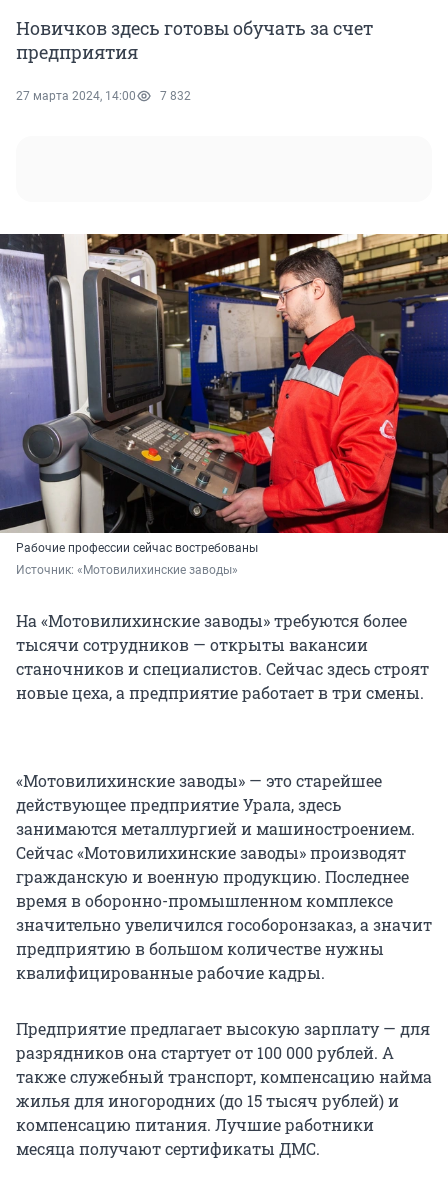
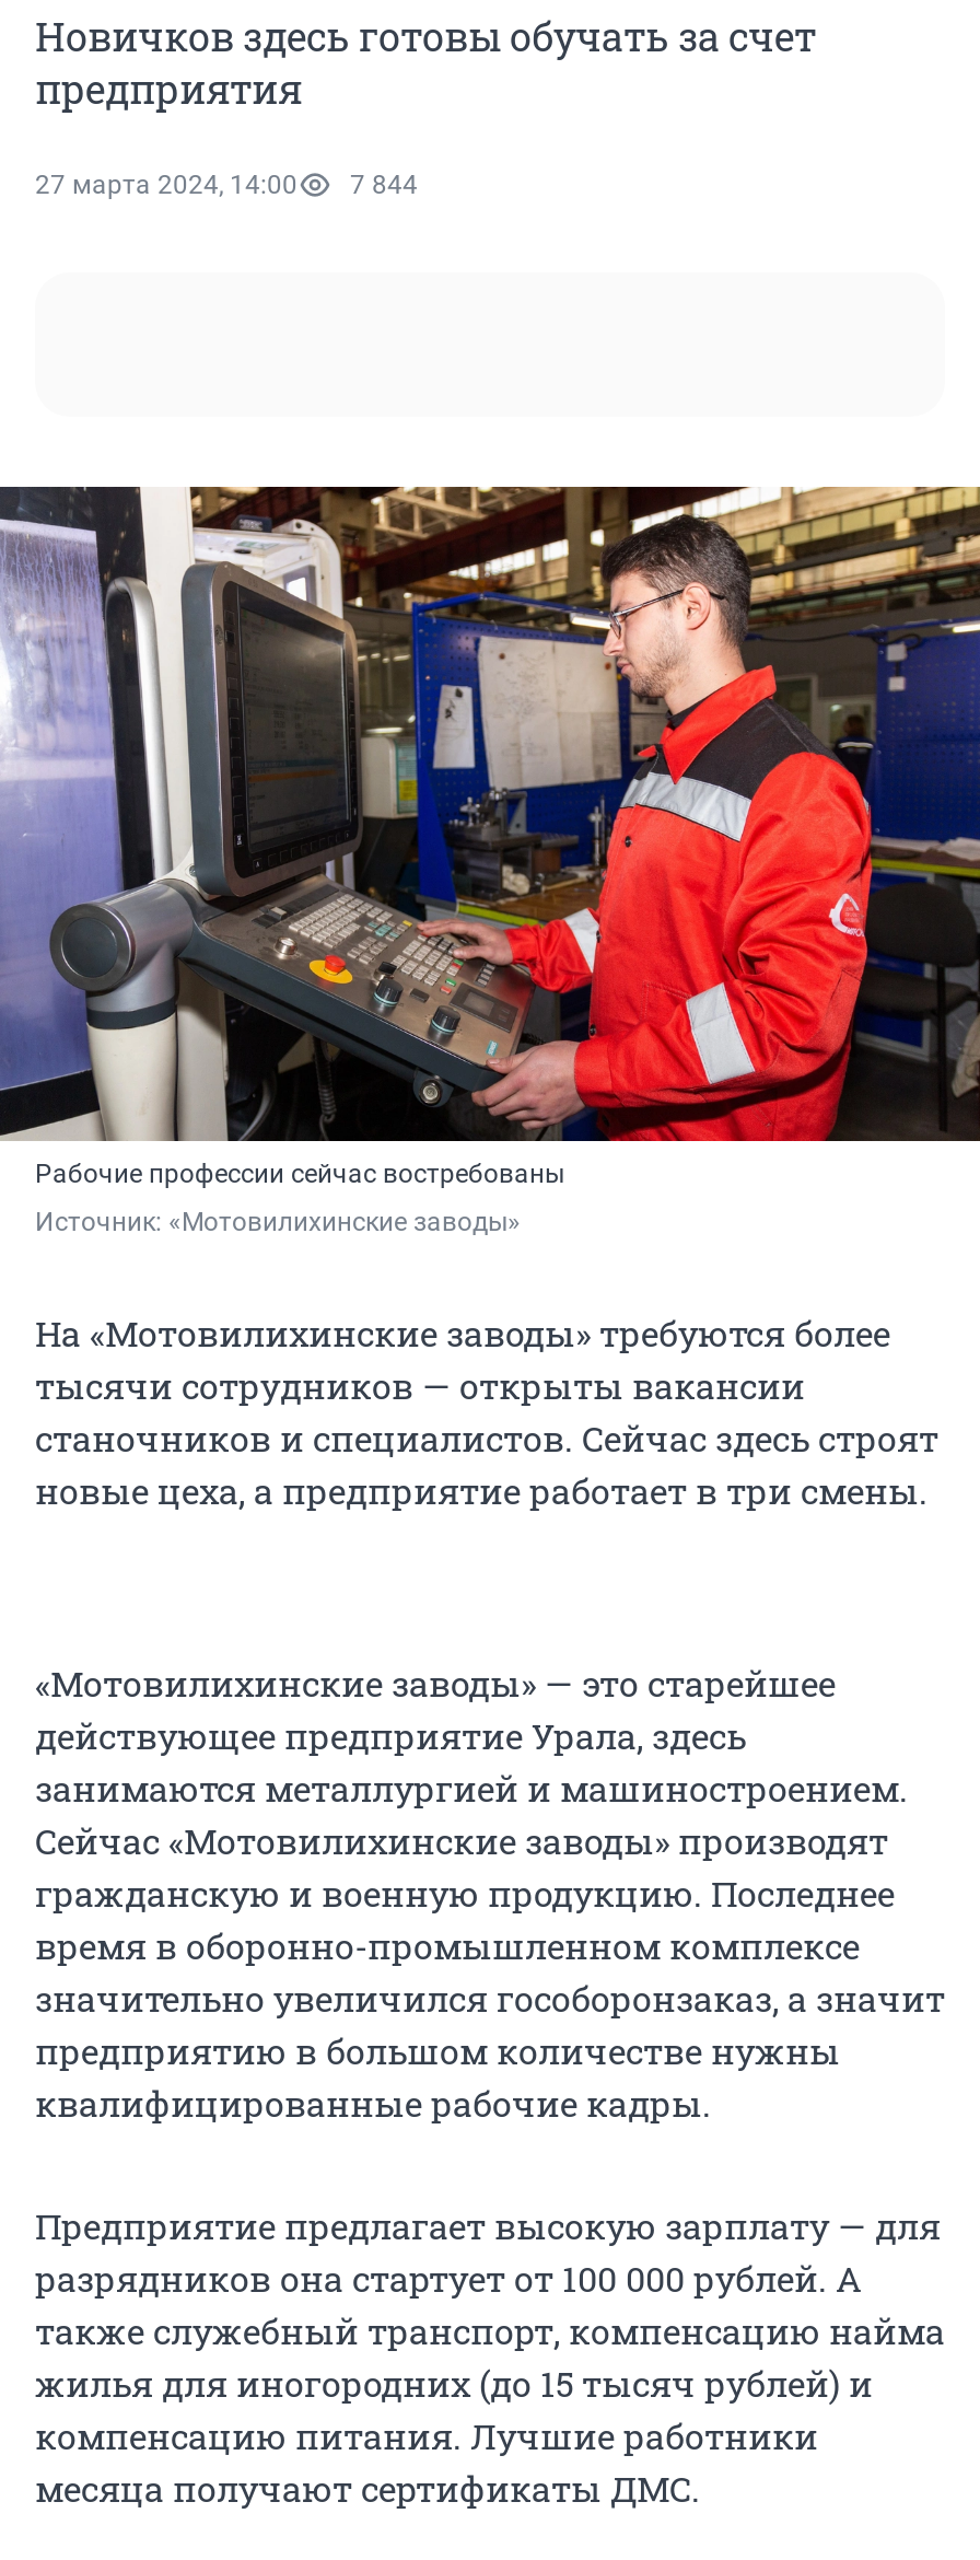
[16,89,191,103] 27 марта 2024, 14:00 7 832 -> [35,170,418,200] 27 марта 2024, 14:00 7 844

